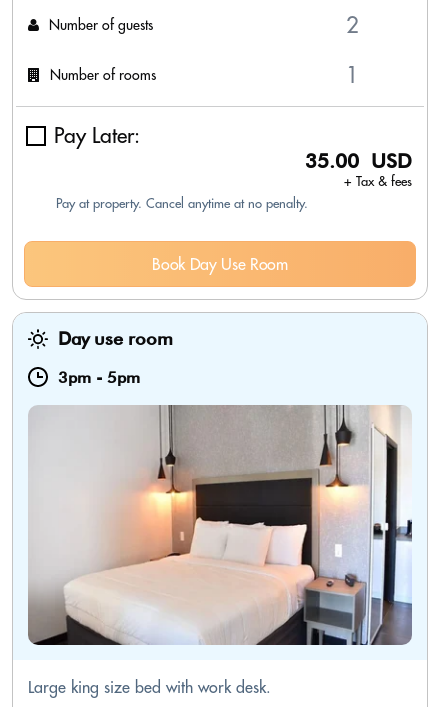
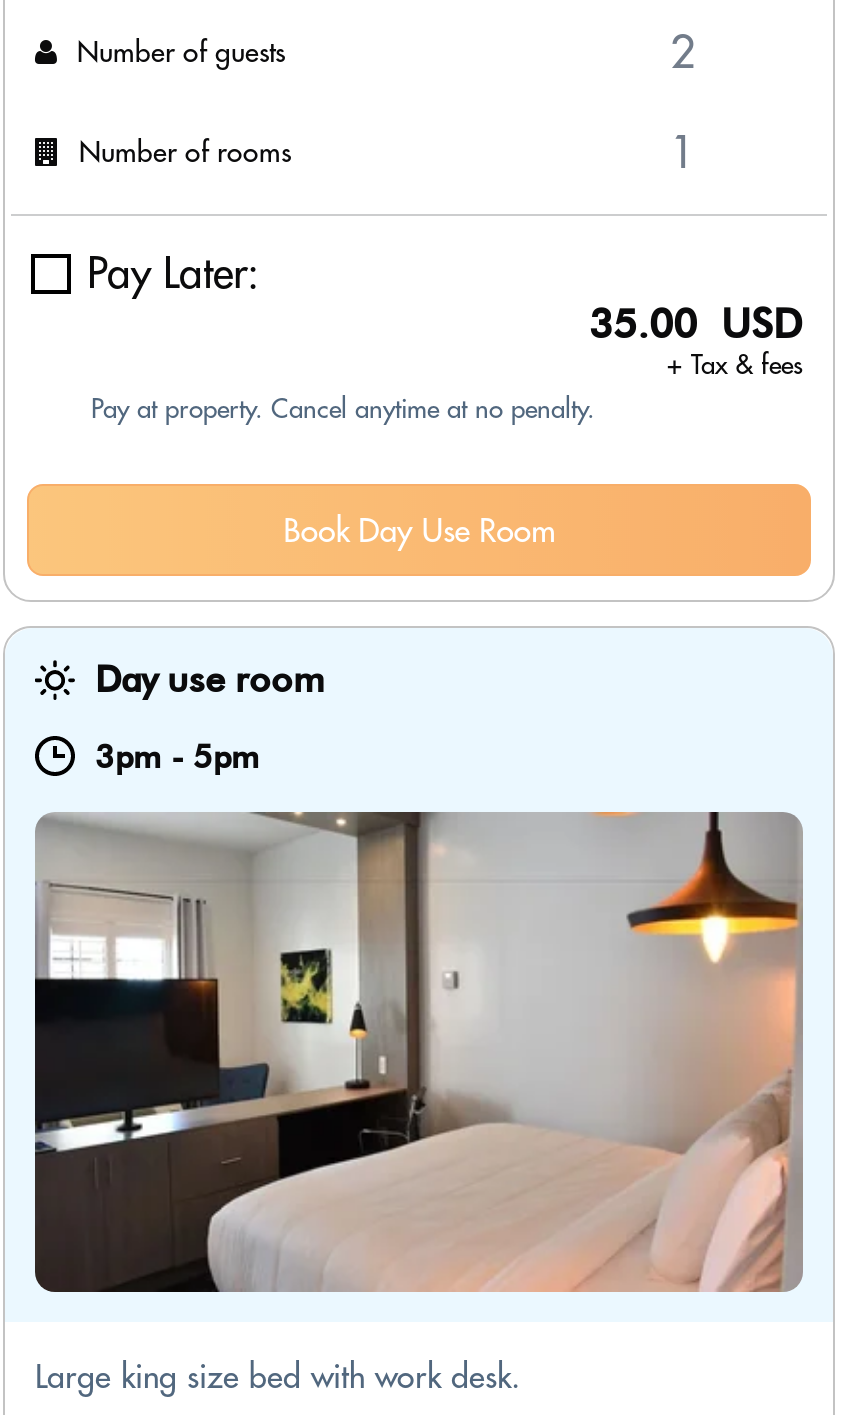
[28,405,412,646] [image] -> [33,810,805,1292] [image]

